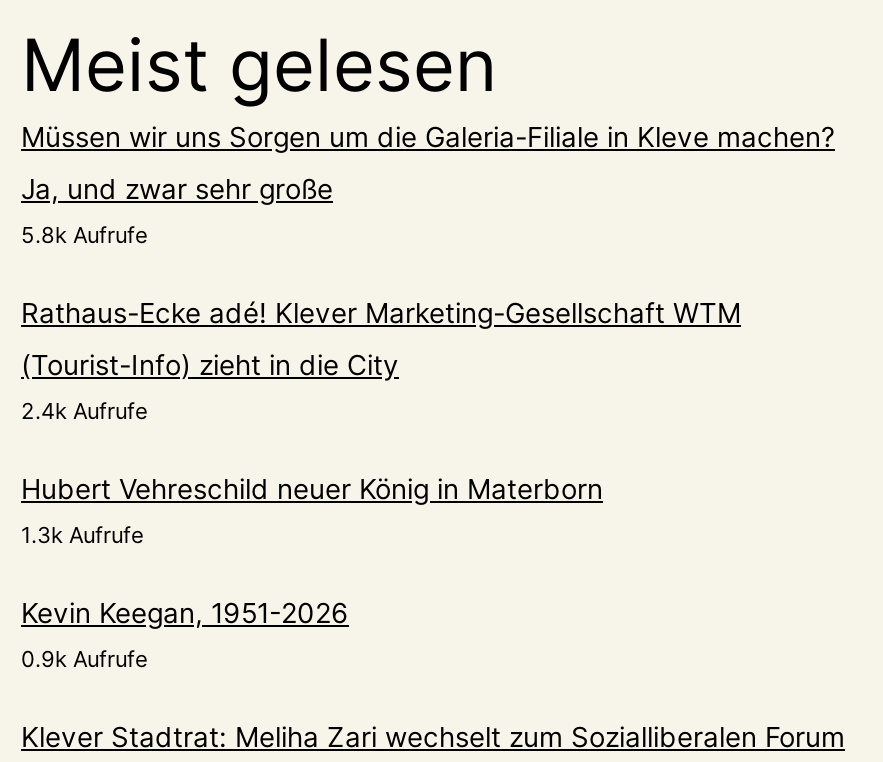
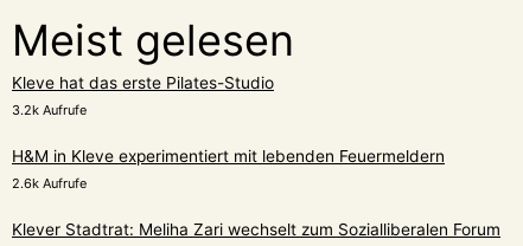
[21,121,835,673] Müssen wir uns Sorgen um die Galeria-Filiale in Kleve machen? | Ja, und zwar sehr große | 5.8k Aufrufe | Rathaus-Ecke adé! Klever Marketing-Gesellschaft WTM | (Tourist-Info) zieht in die City | 2.4k Aufrufe | Hubert Vehreschild neuer König in Materborn | 1.3k Aufrufe | Kevin Keegan, 1951-2026 | 0.9k Aufrufe -> [12,74,445,192] Kleve hat das erste Pilates-Studio | 3.2k Aufrufe | H&M in Kleve experimentiert mit lebenden Feuermeldern | 2.6k Aufrufe

